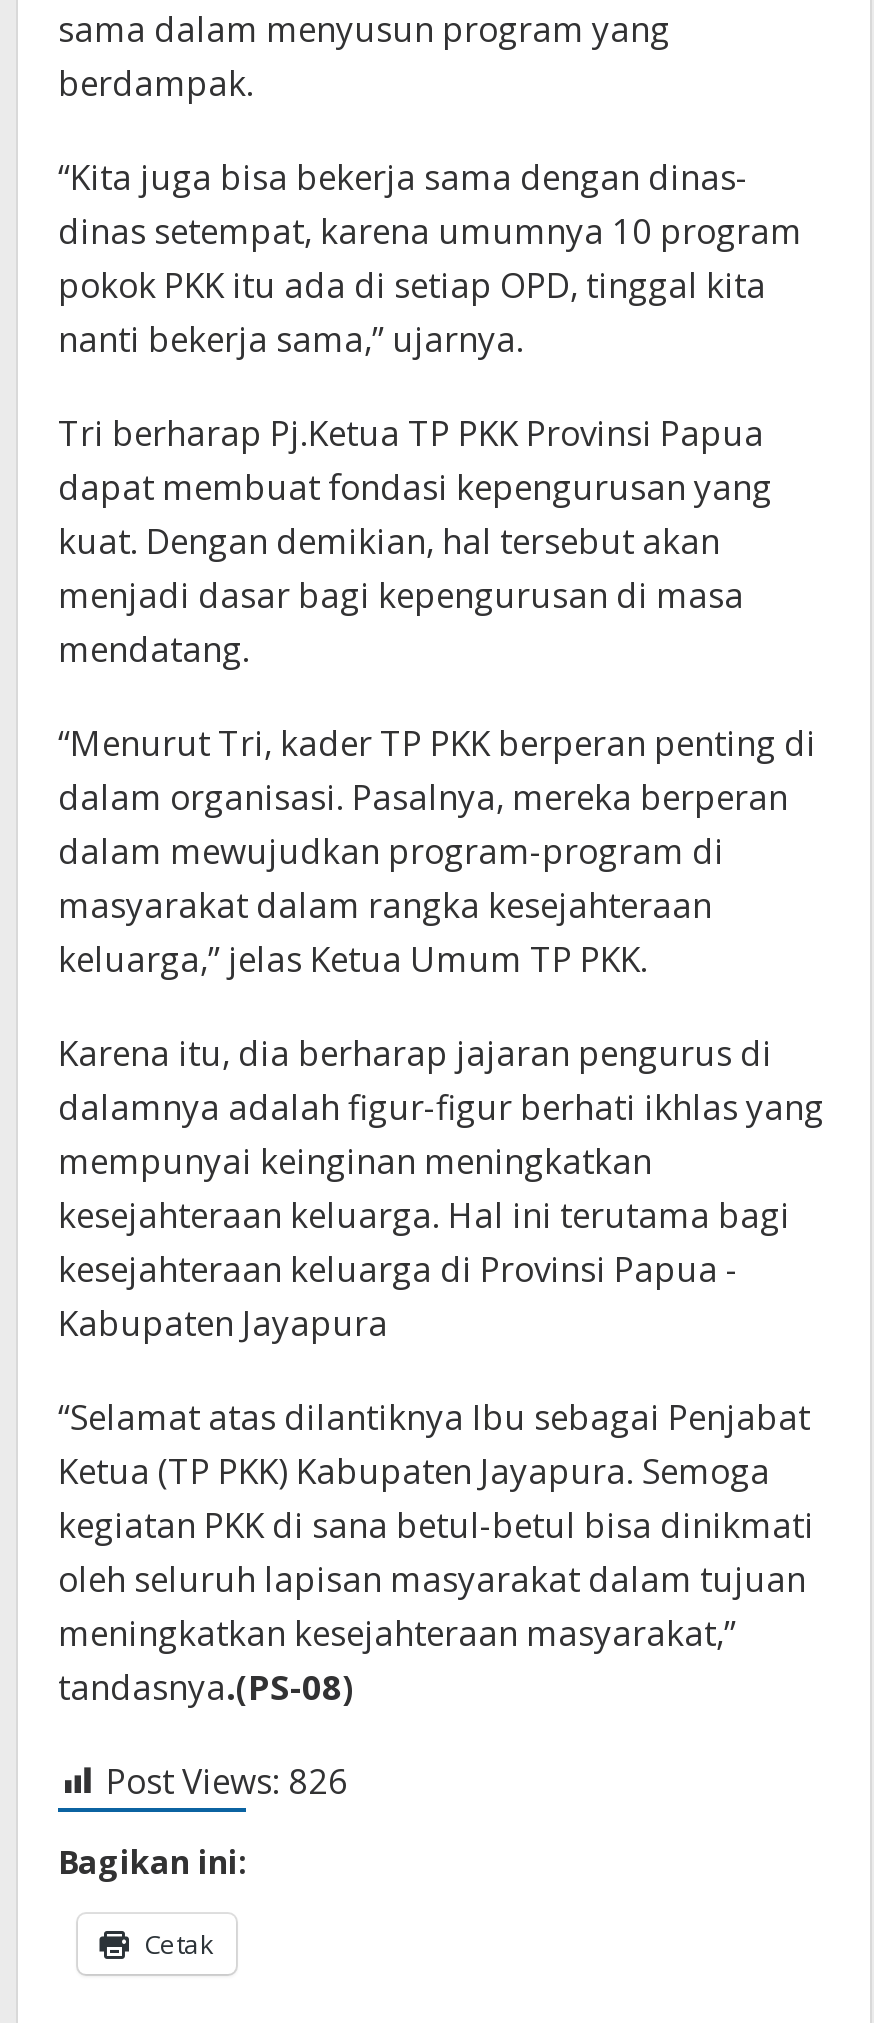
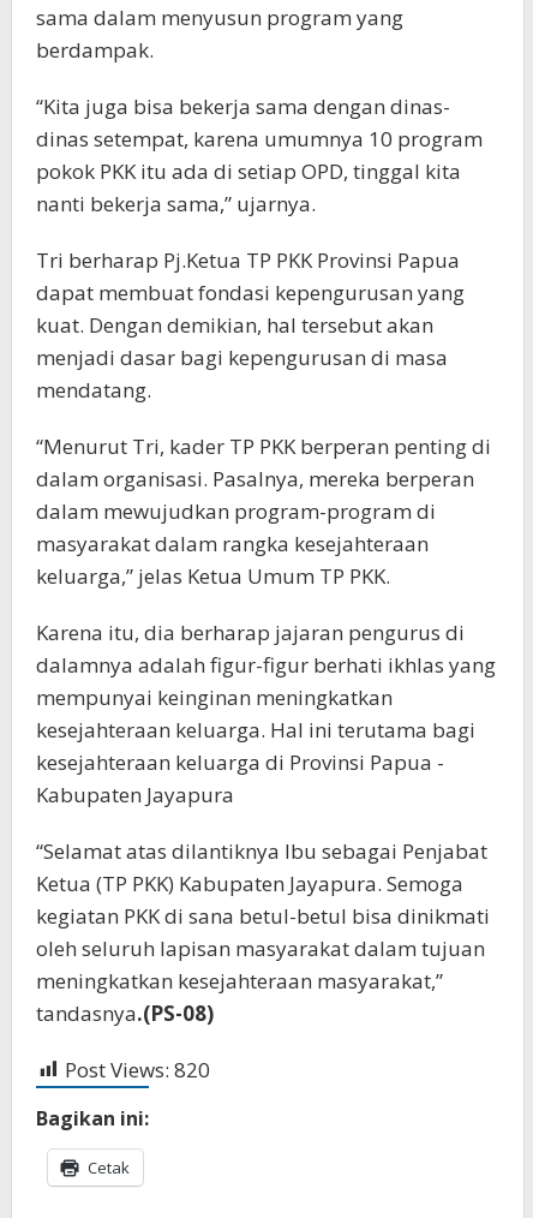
[106,1757,348,1803] Post Views: 826 -> [65,1055,210,1083] Post Views: 820

